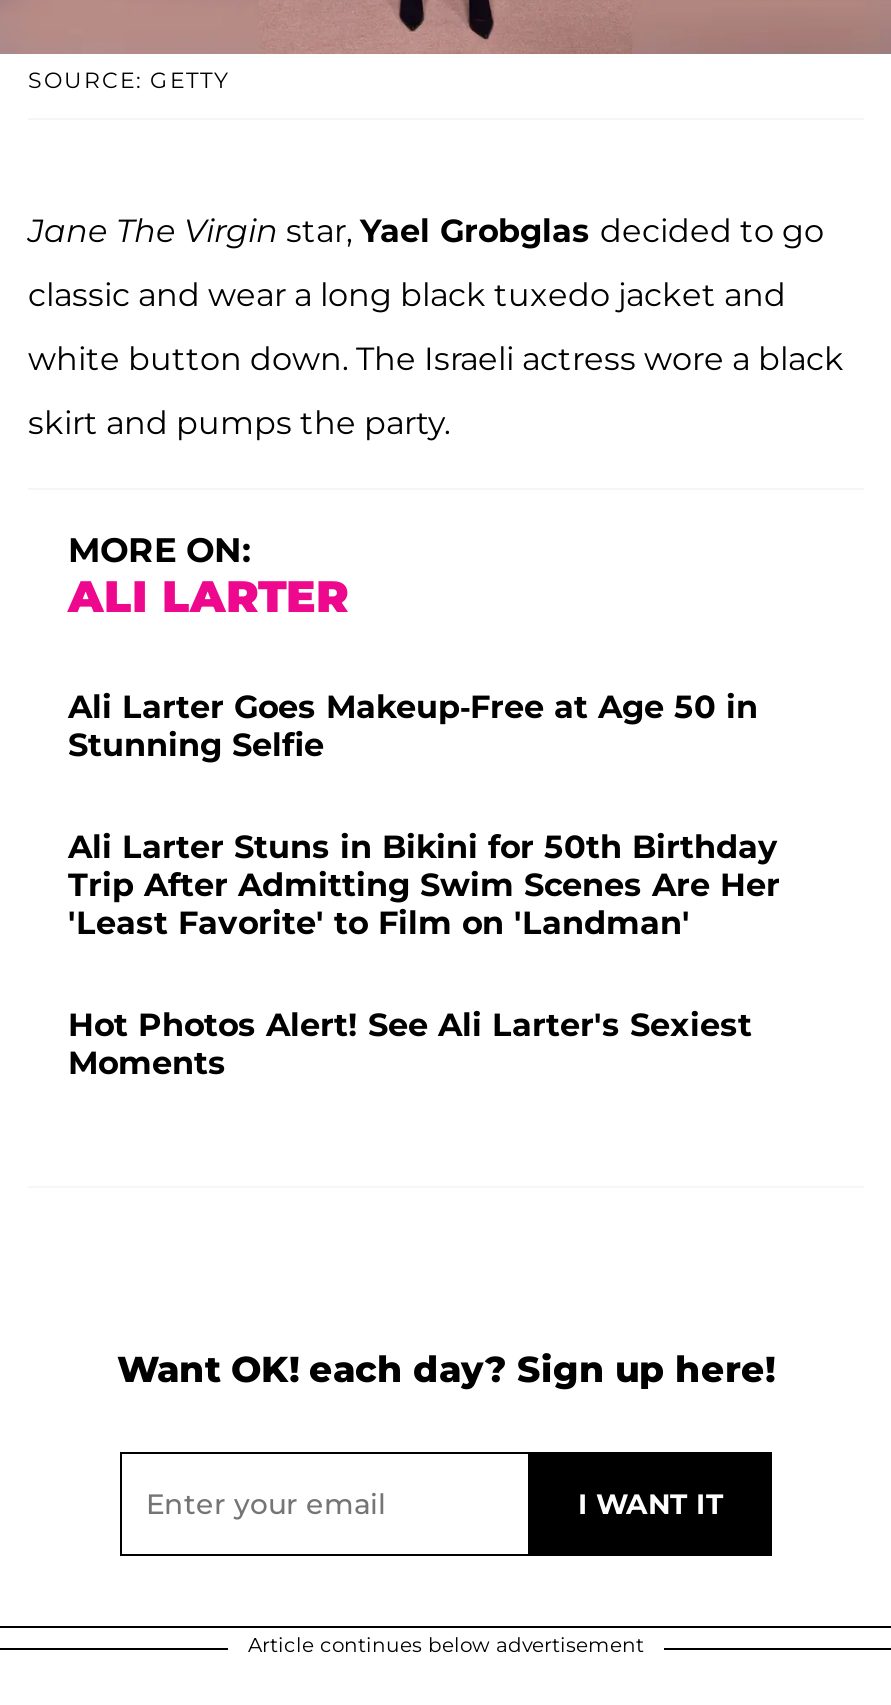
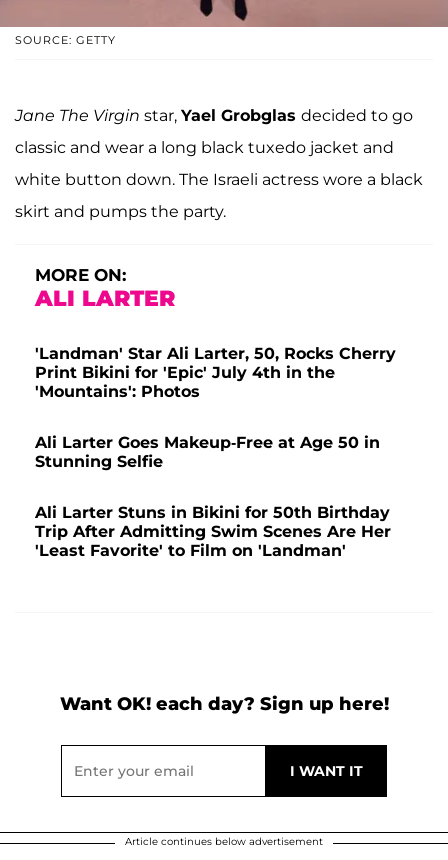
none -> [35,343,396,400] 'Landman' Star Ali Larter, 50, Rocks Cherry | Print Bikini for 'Epic' July 4th in the | 'Mountains': Photos
moved [68,687,780,941] -> [35,432,391,559]: Ali Larter Goes Makeup-Free at Age 50 in | Stunning Selfie | Ali Larter Stuns in Bikini for 50th Birthday | Trip After Admitting Swim Scenes Are Her | 'Least Favorite' to Film on 'Landman'
[68,1005,752,1081] Hot Photos Alert! See Ali Larter's Sexiest | Moments -> none

